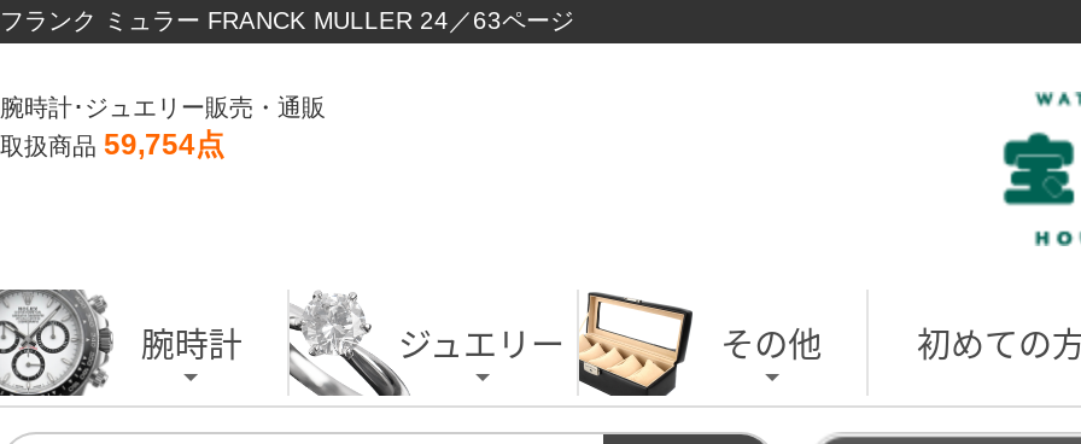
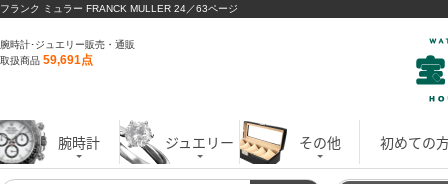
[0,128,224,162] 取扱商品59,754点 -> [0,53,93,67] 取扱商品59,691点

